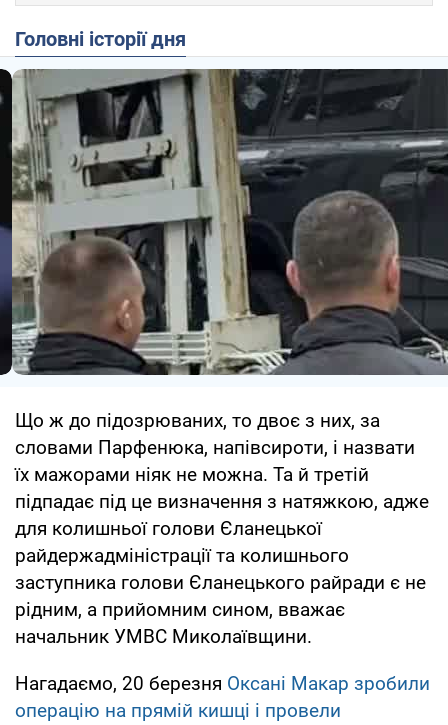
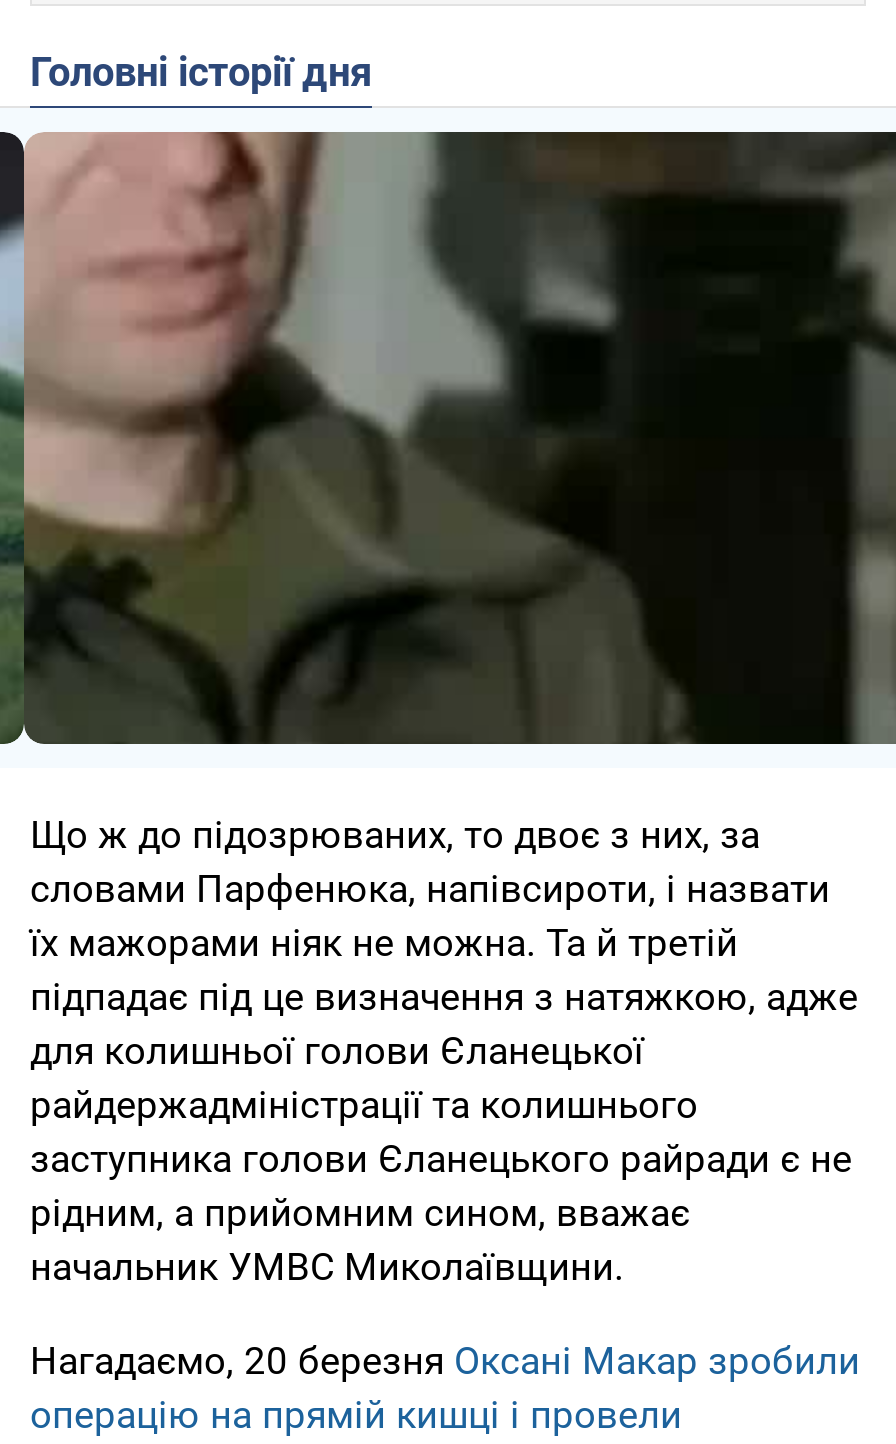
[3,69,445,376] [image] -> [6,132,890,746] [image]

